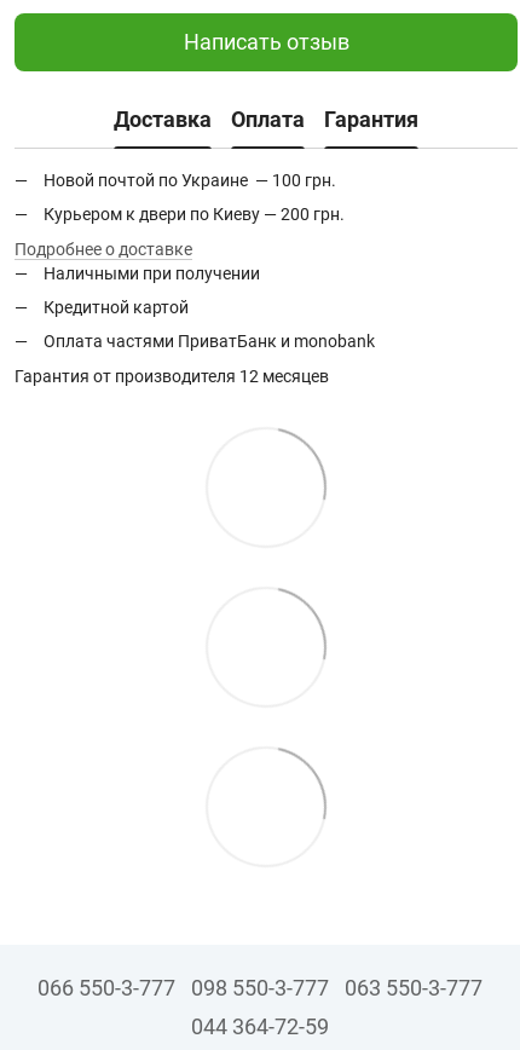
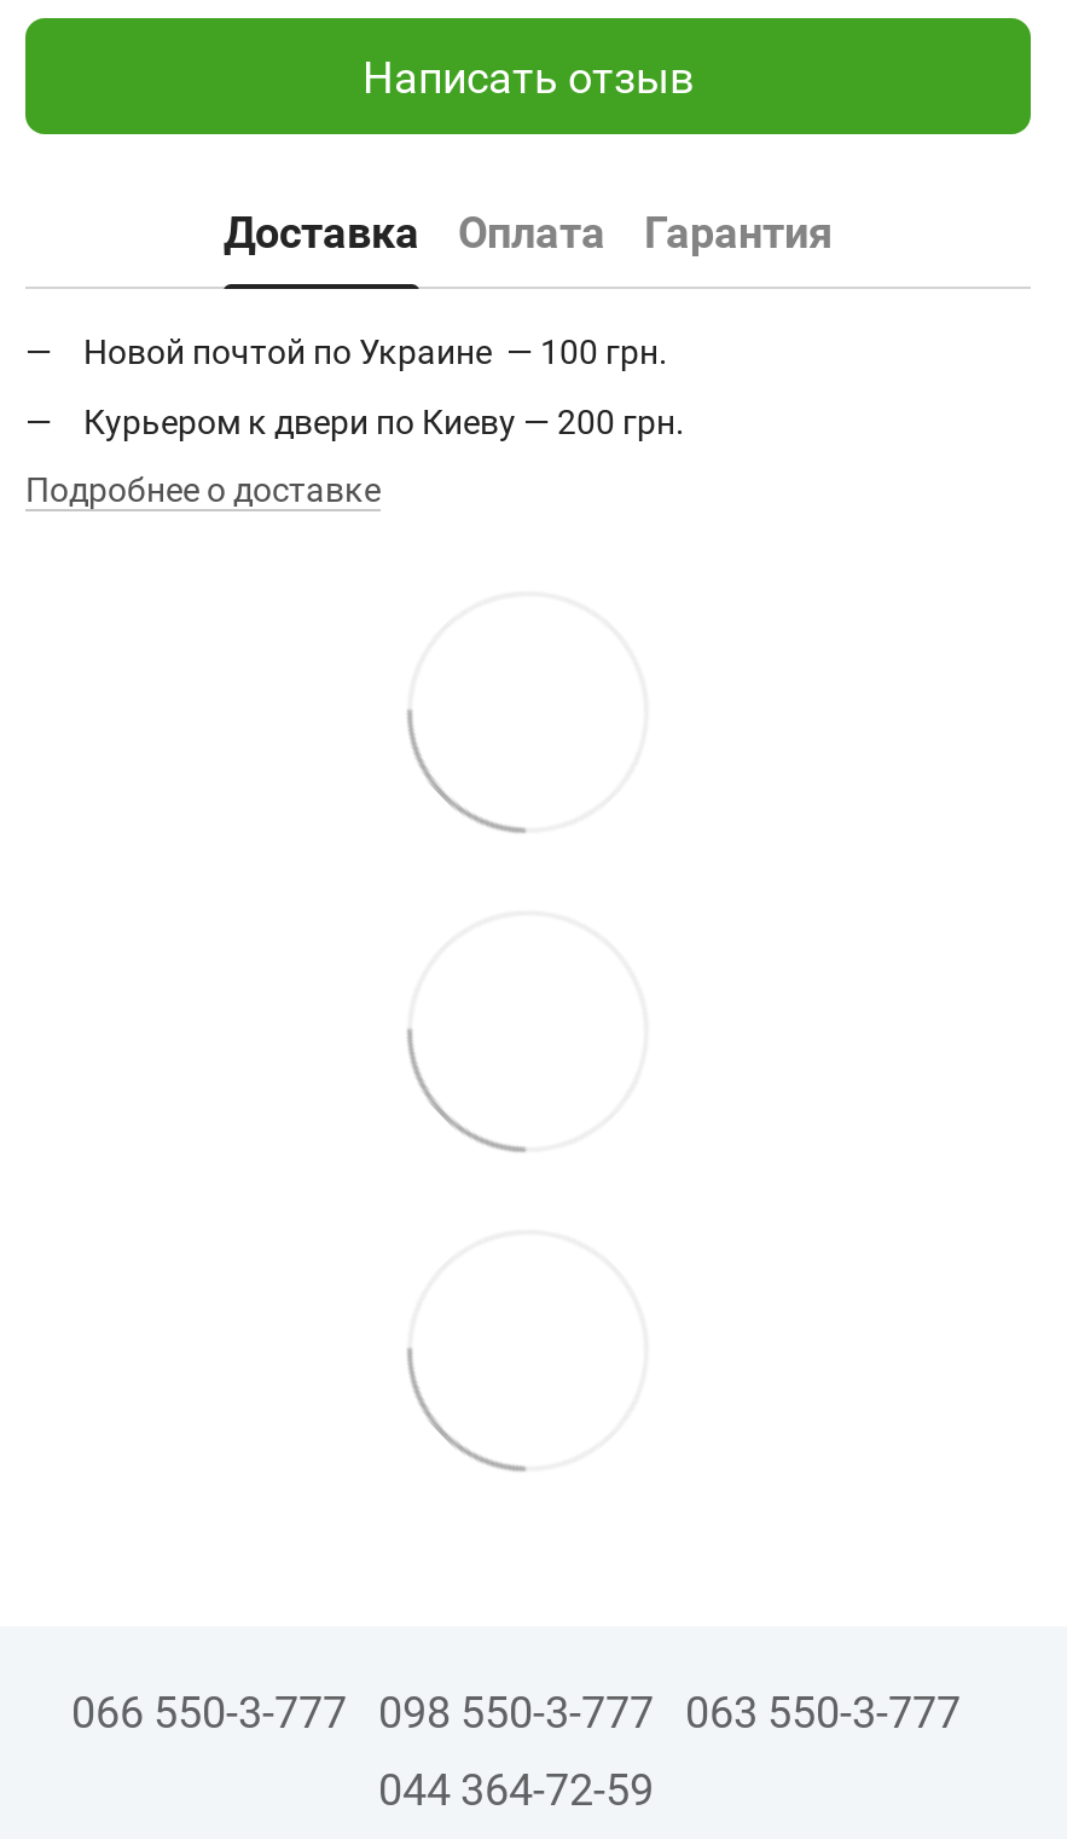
[15,263,375,386] Наличными при получении | Кредитной картой | Оплата частями ПриватБанк и monobank | Гарантия от производителя 12 месяцев -> none

